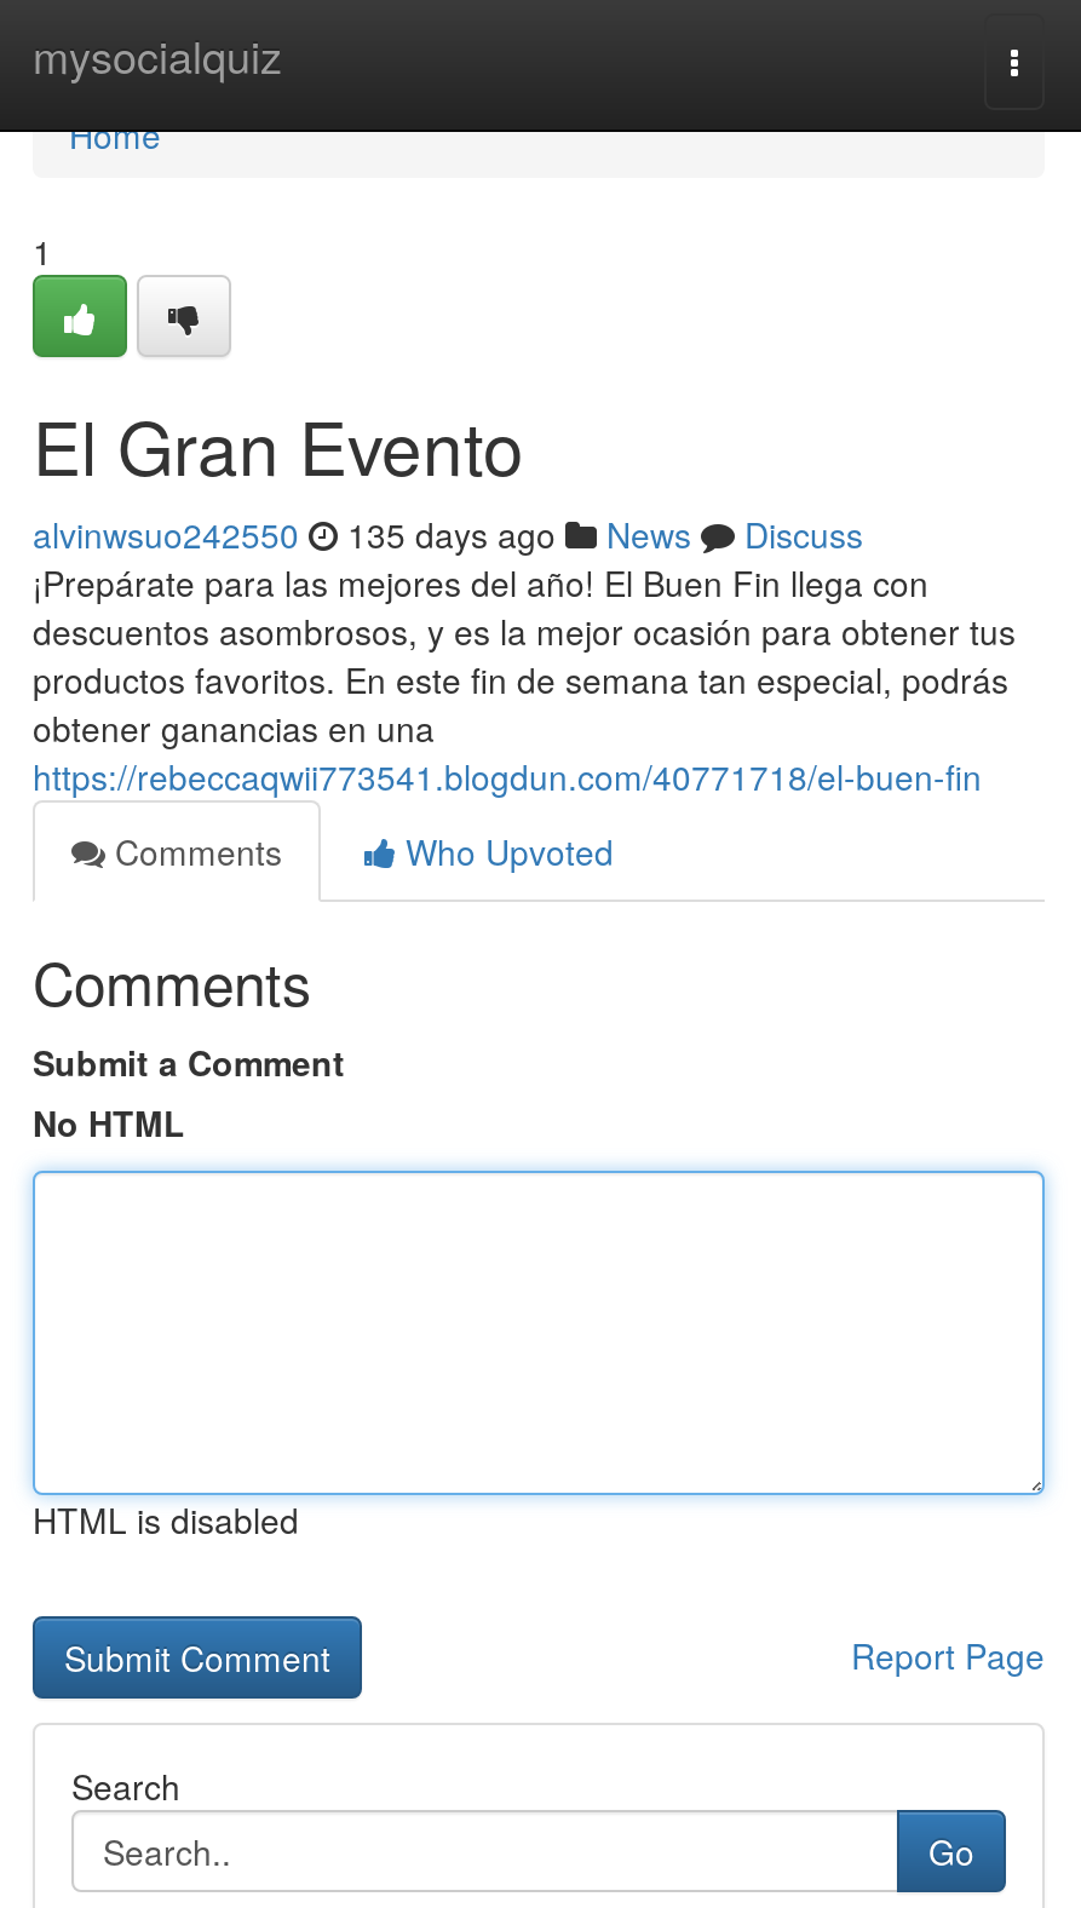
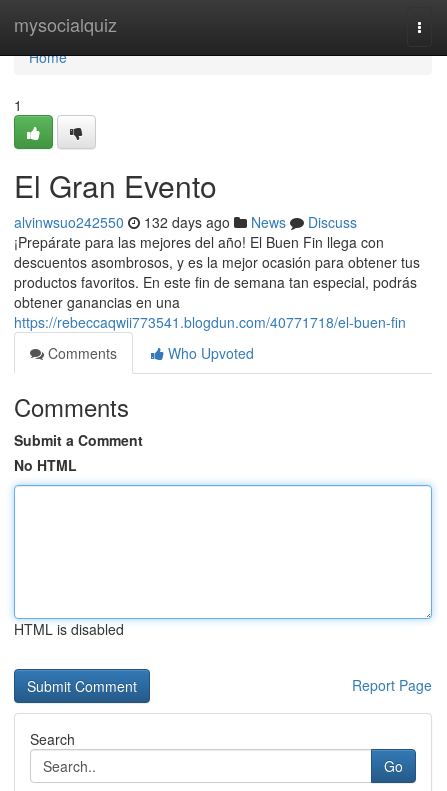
[33,510,863,558] alvinwsuo242550 135 days ago News Discuss -> [14,212,357,232] alvinwsuo242550 132 days ago News Discuss

